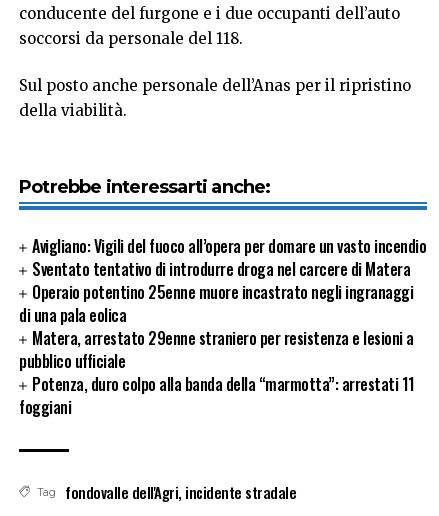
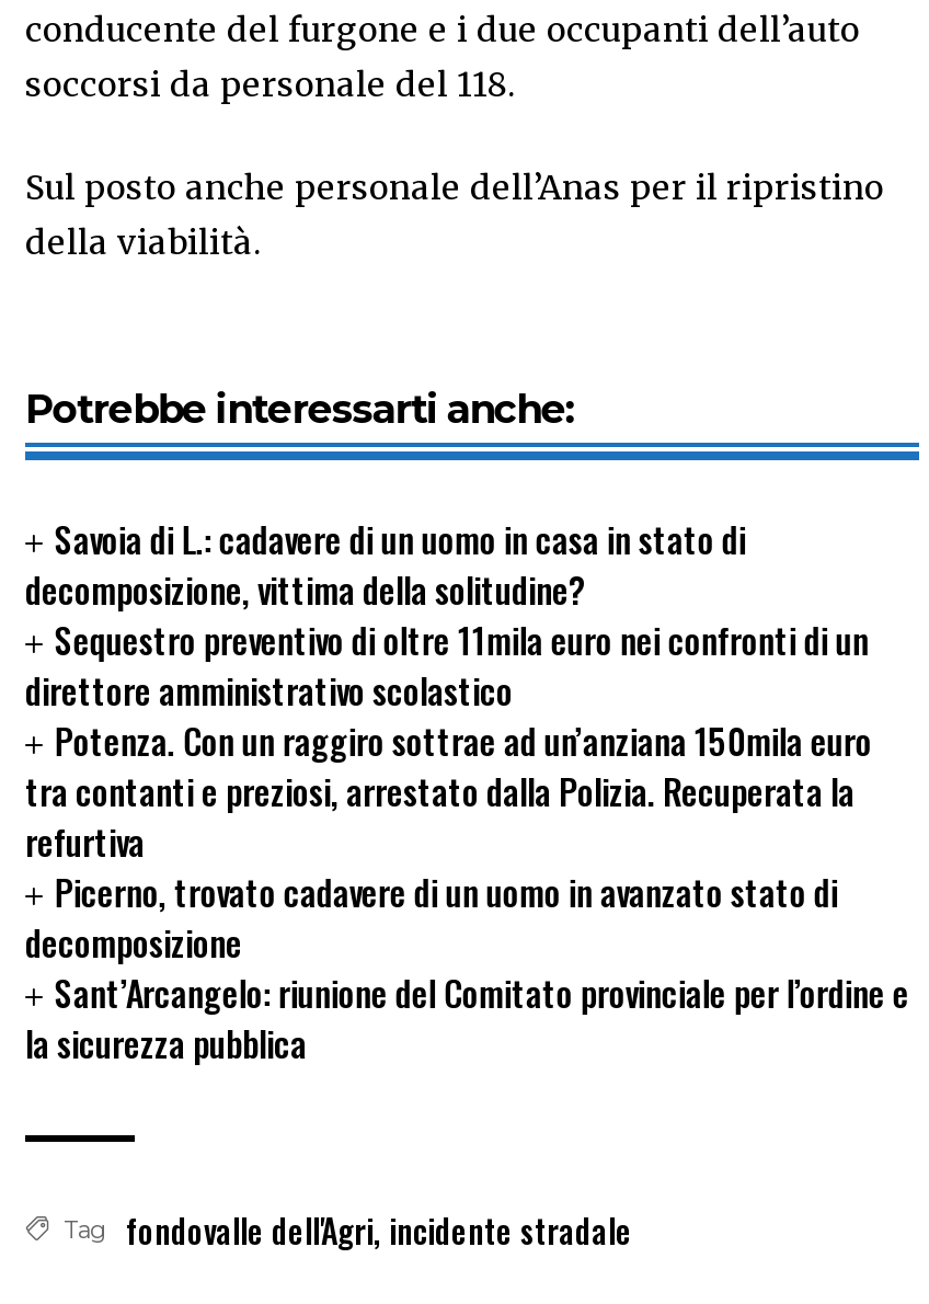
[19,234,426,419] Avigliano: Vigili del fuoco all’opera per domare un vasto incendio | Sventato tentativo di introdurre droga nel carcere di Matera | Operaio potentino 25enne muore incastrato negli ingranaggi | di una pala eolica | Matera, arrestato 29enne straniero per resistenza e lesioni a | pubblico ufficiale | Potenza, duro colpo alla banda della “marmotta”: arrestati 11 | foggiani -> [25,512,909,1069] Savoia di L.: cadavere di un uomo in casa in stato di | decomposizione, vittima della solitudine? | Sequestro preventivo di oltre 11mila euro nei confronti di un | direttore amministrativo scolastico | Potenza. Con un raggiro sottrae ad un’anziana 150mila euro | tra contanti e preziosi, arrestato dalla Polizia. Recuperata la | refurtiva | Picerno, trovato cadavere di un uomo in avanzato stato di | decomposizione | Sant’Arcangelo: riunione del Comitato provinciale per l’ordine e | la sicurezza pubblica

